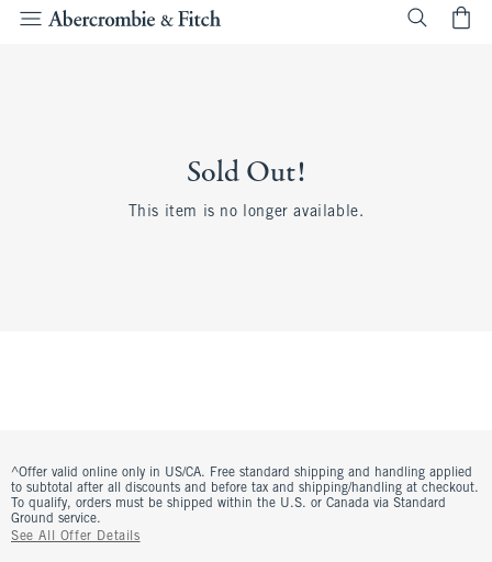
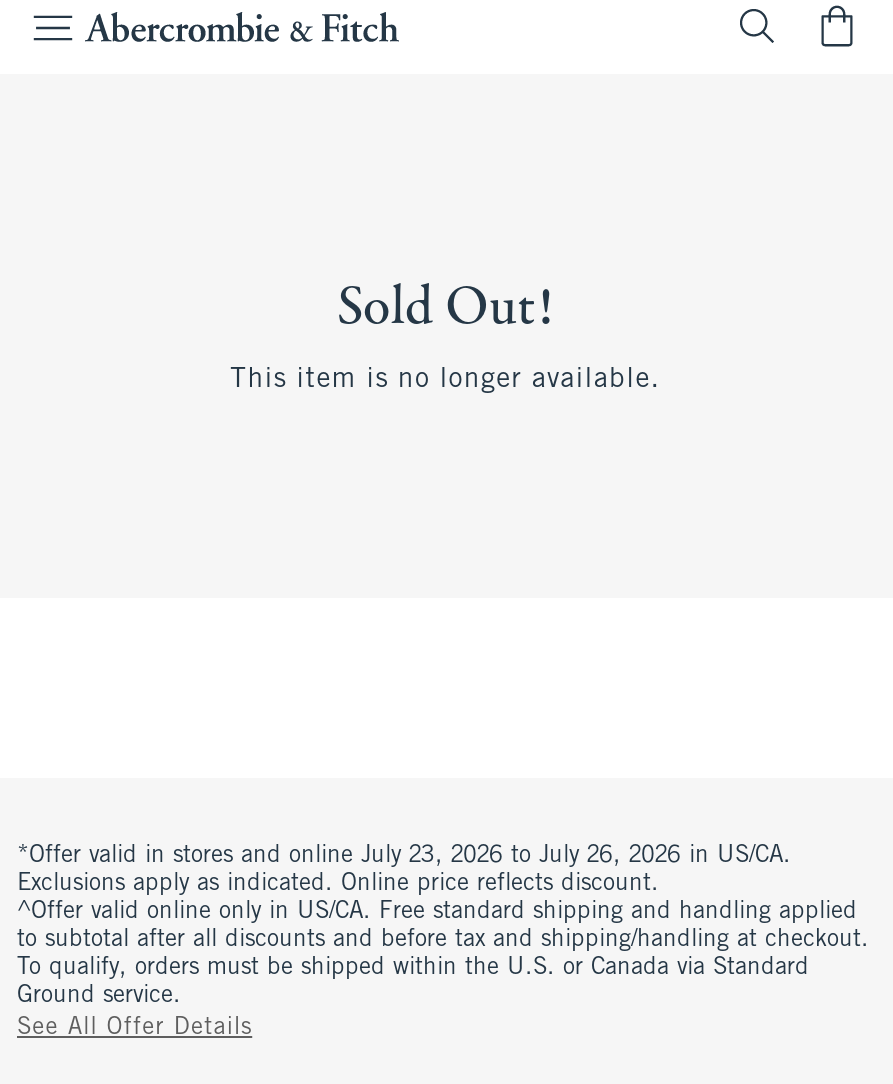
none -> [17,844,791,896] *Offer valid in stores and online July 23, 2026 to July 26, 2026 in US/CA. | Exclusions apply as indicated. Online price reflects discount.

